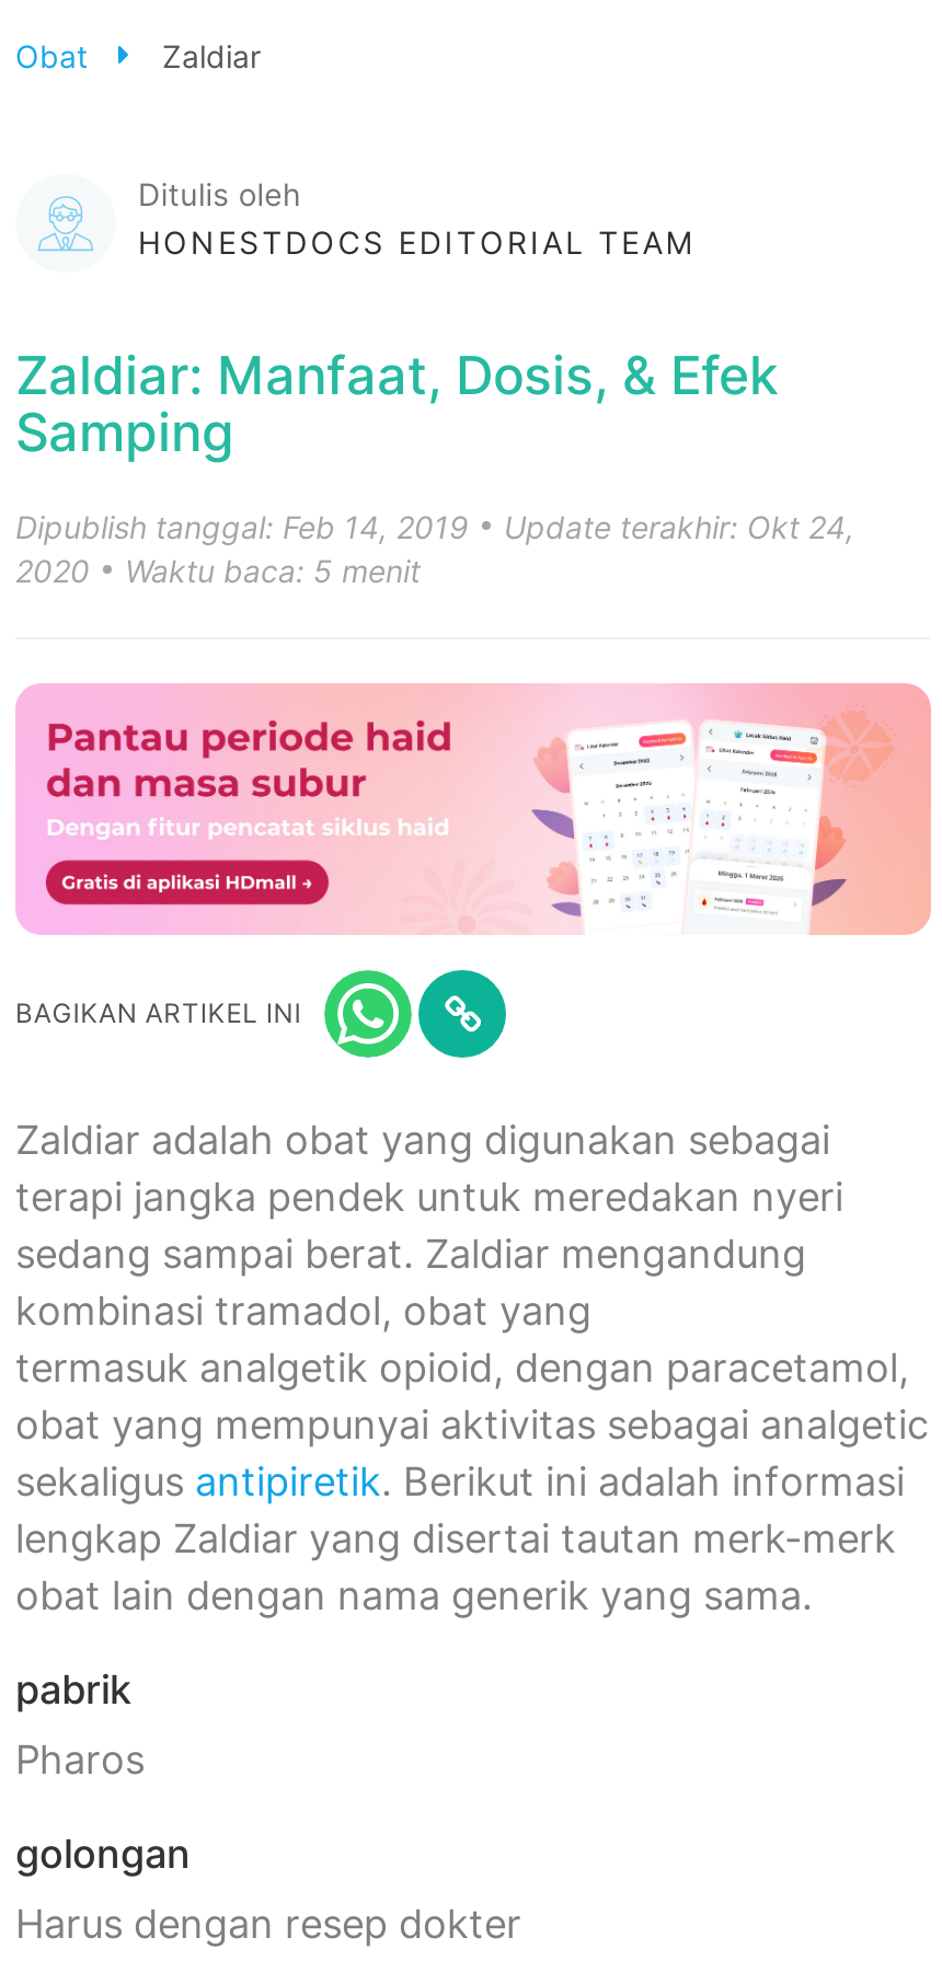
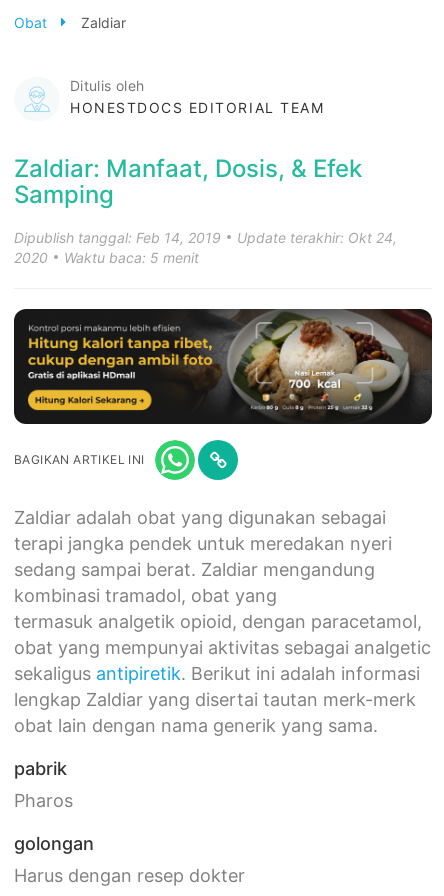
[15,683,931,935] [image] -> [13,308,433,425] [image]

